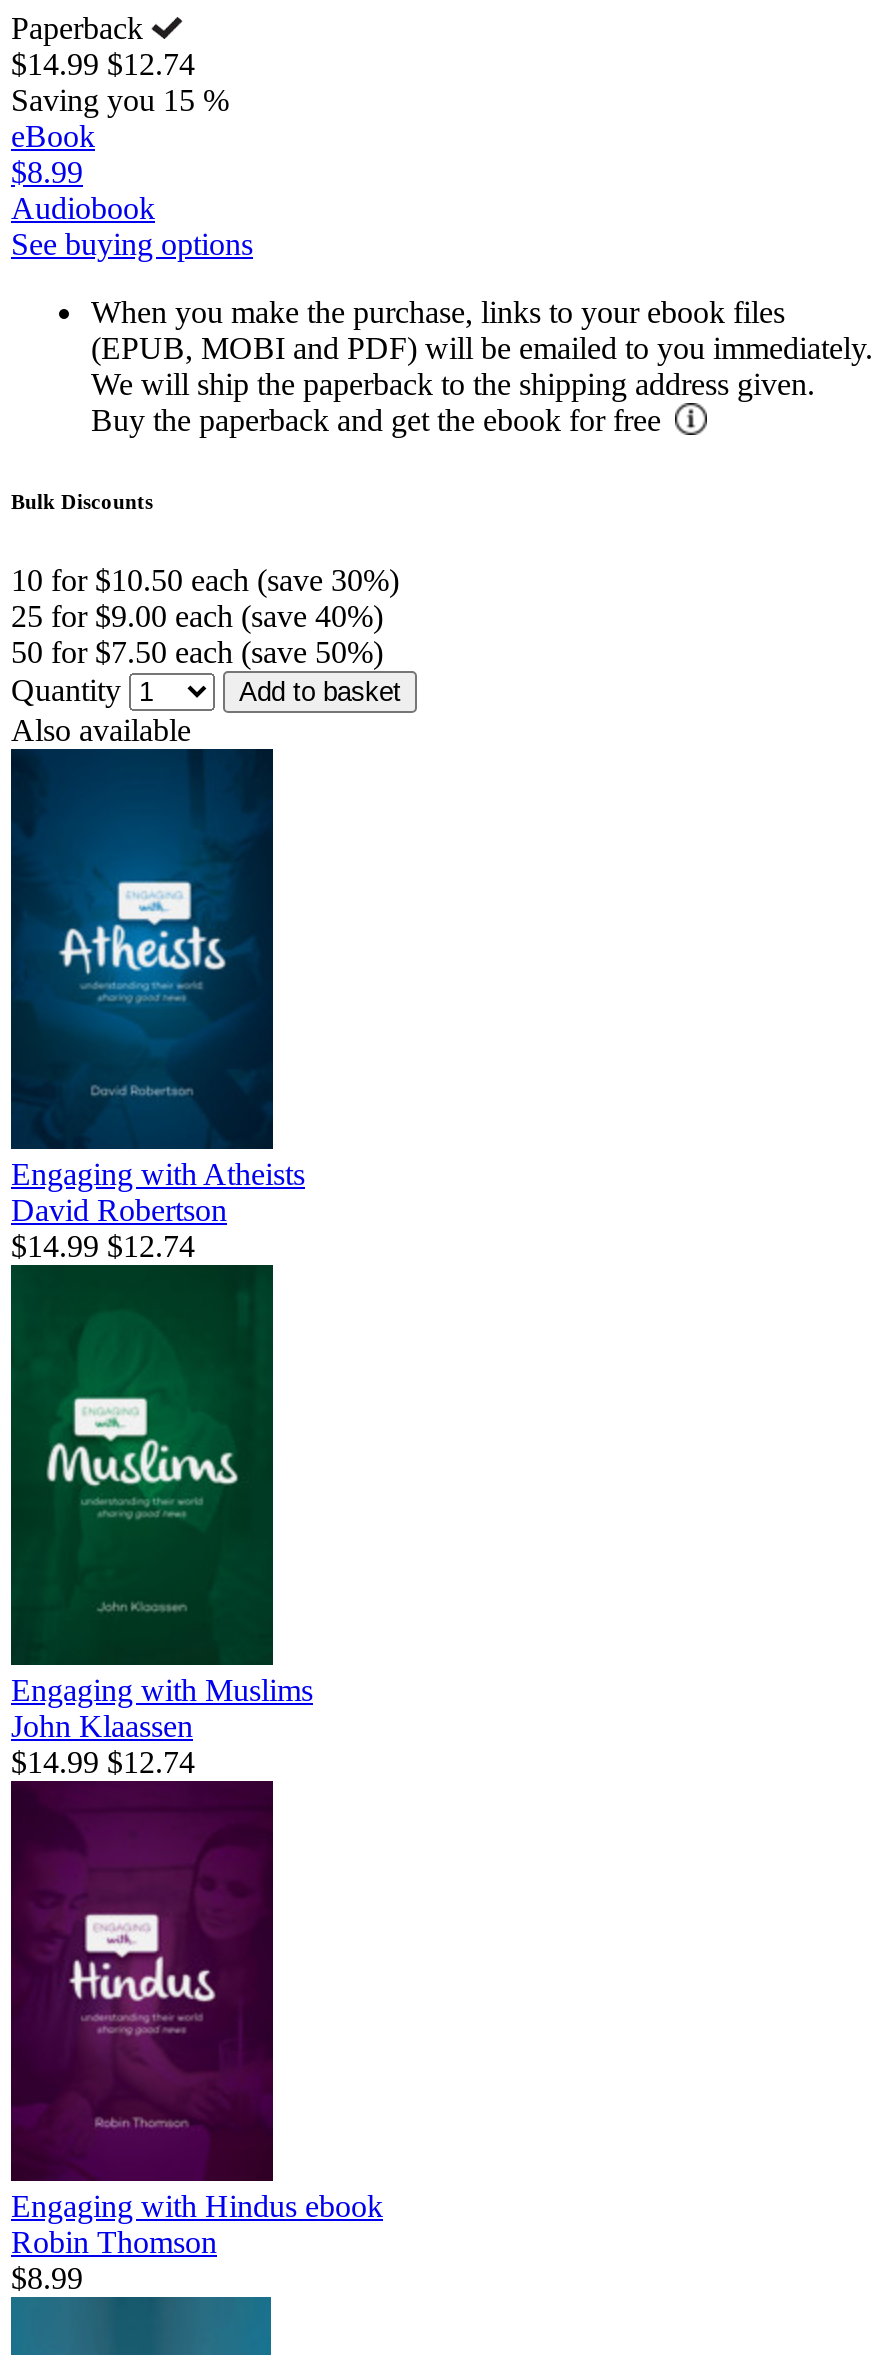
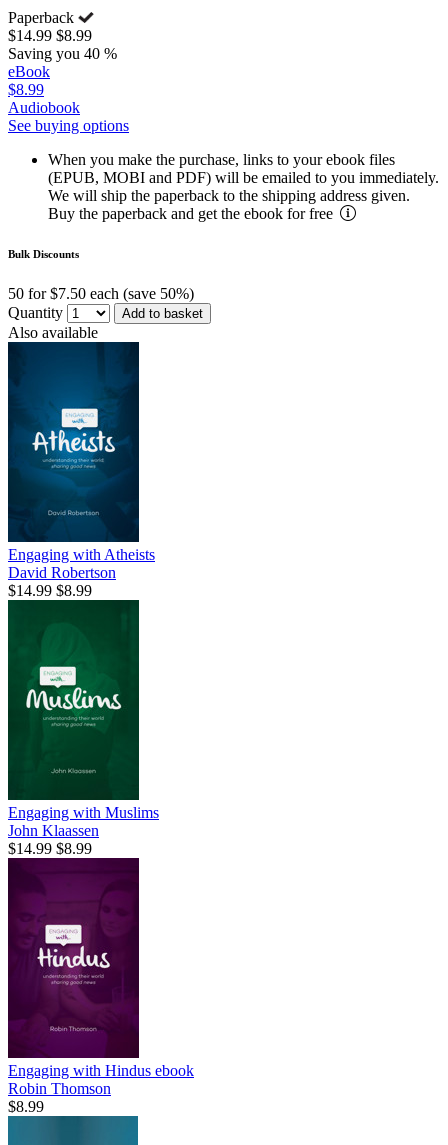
[11,47,195,81] $14.99 $12.74 -> [8,27,92,44] $14.99 $8.99
[11,83,229,117] Saving you 15 % -> [8,45,117,62] Saving you 40 %
[11,563,399,633] 10 for $10.50 each (save 30%) | 25 for $9.00 each (save 40%) -> none
[11,1229,195,1263] $14.99 $12.74 -> [8,582,92,599] $14.99 $8.99
[11,1745,195,1779] $14.99 $12.74 -> [8,840,92,857] $14.99 $8.99

